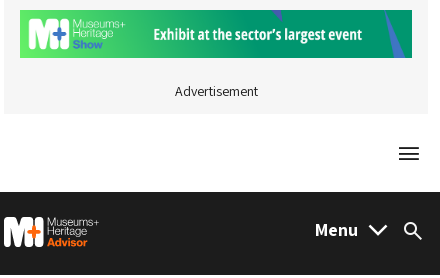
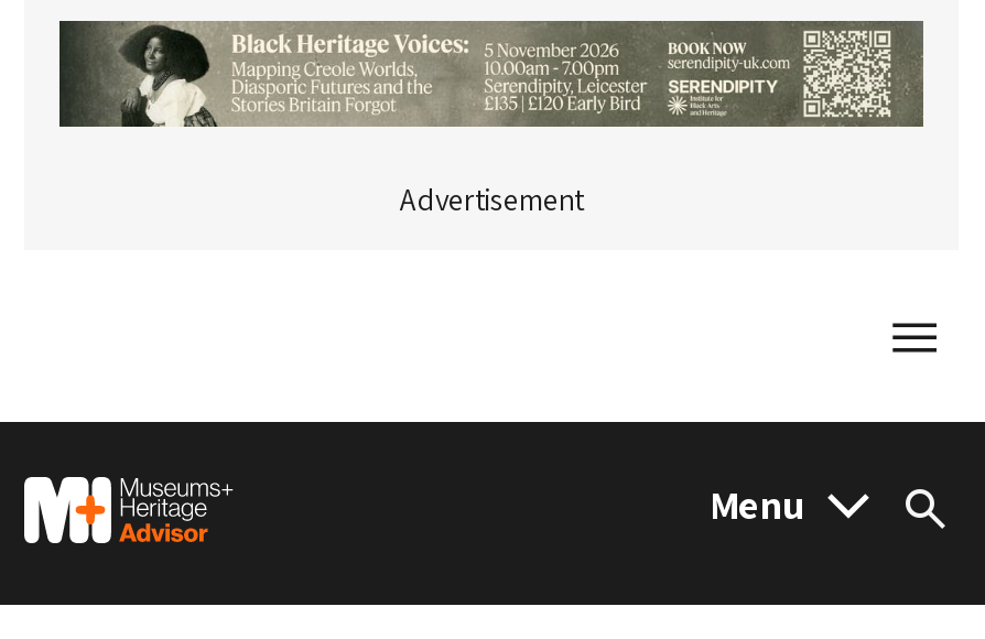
[19,9,413,59] [image] -> [57,19,926,129] [image]

